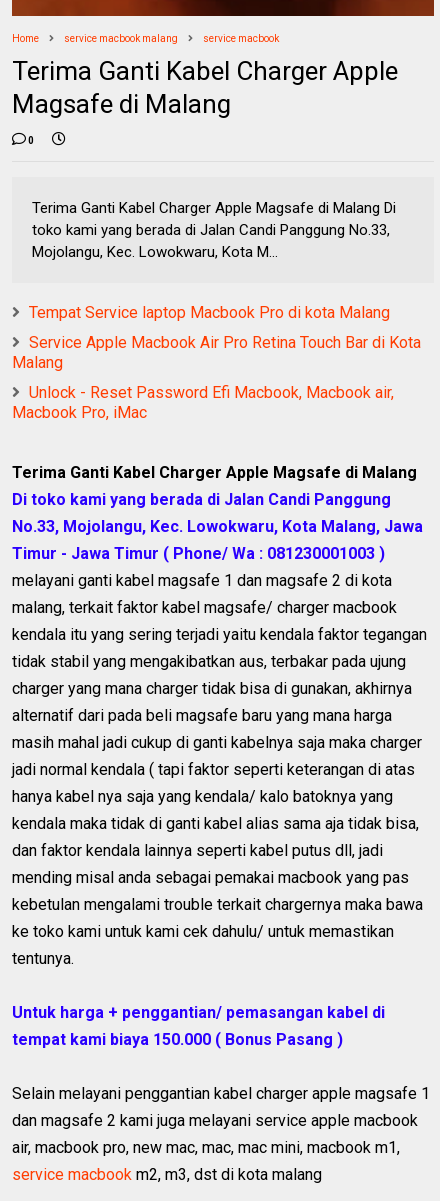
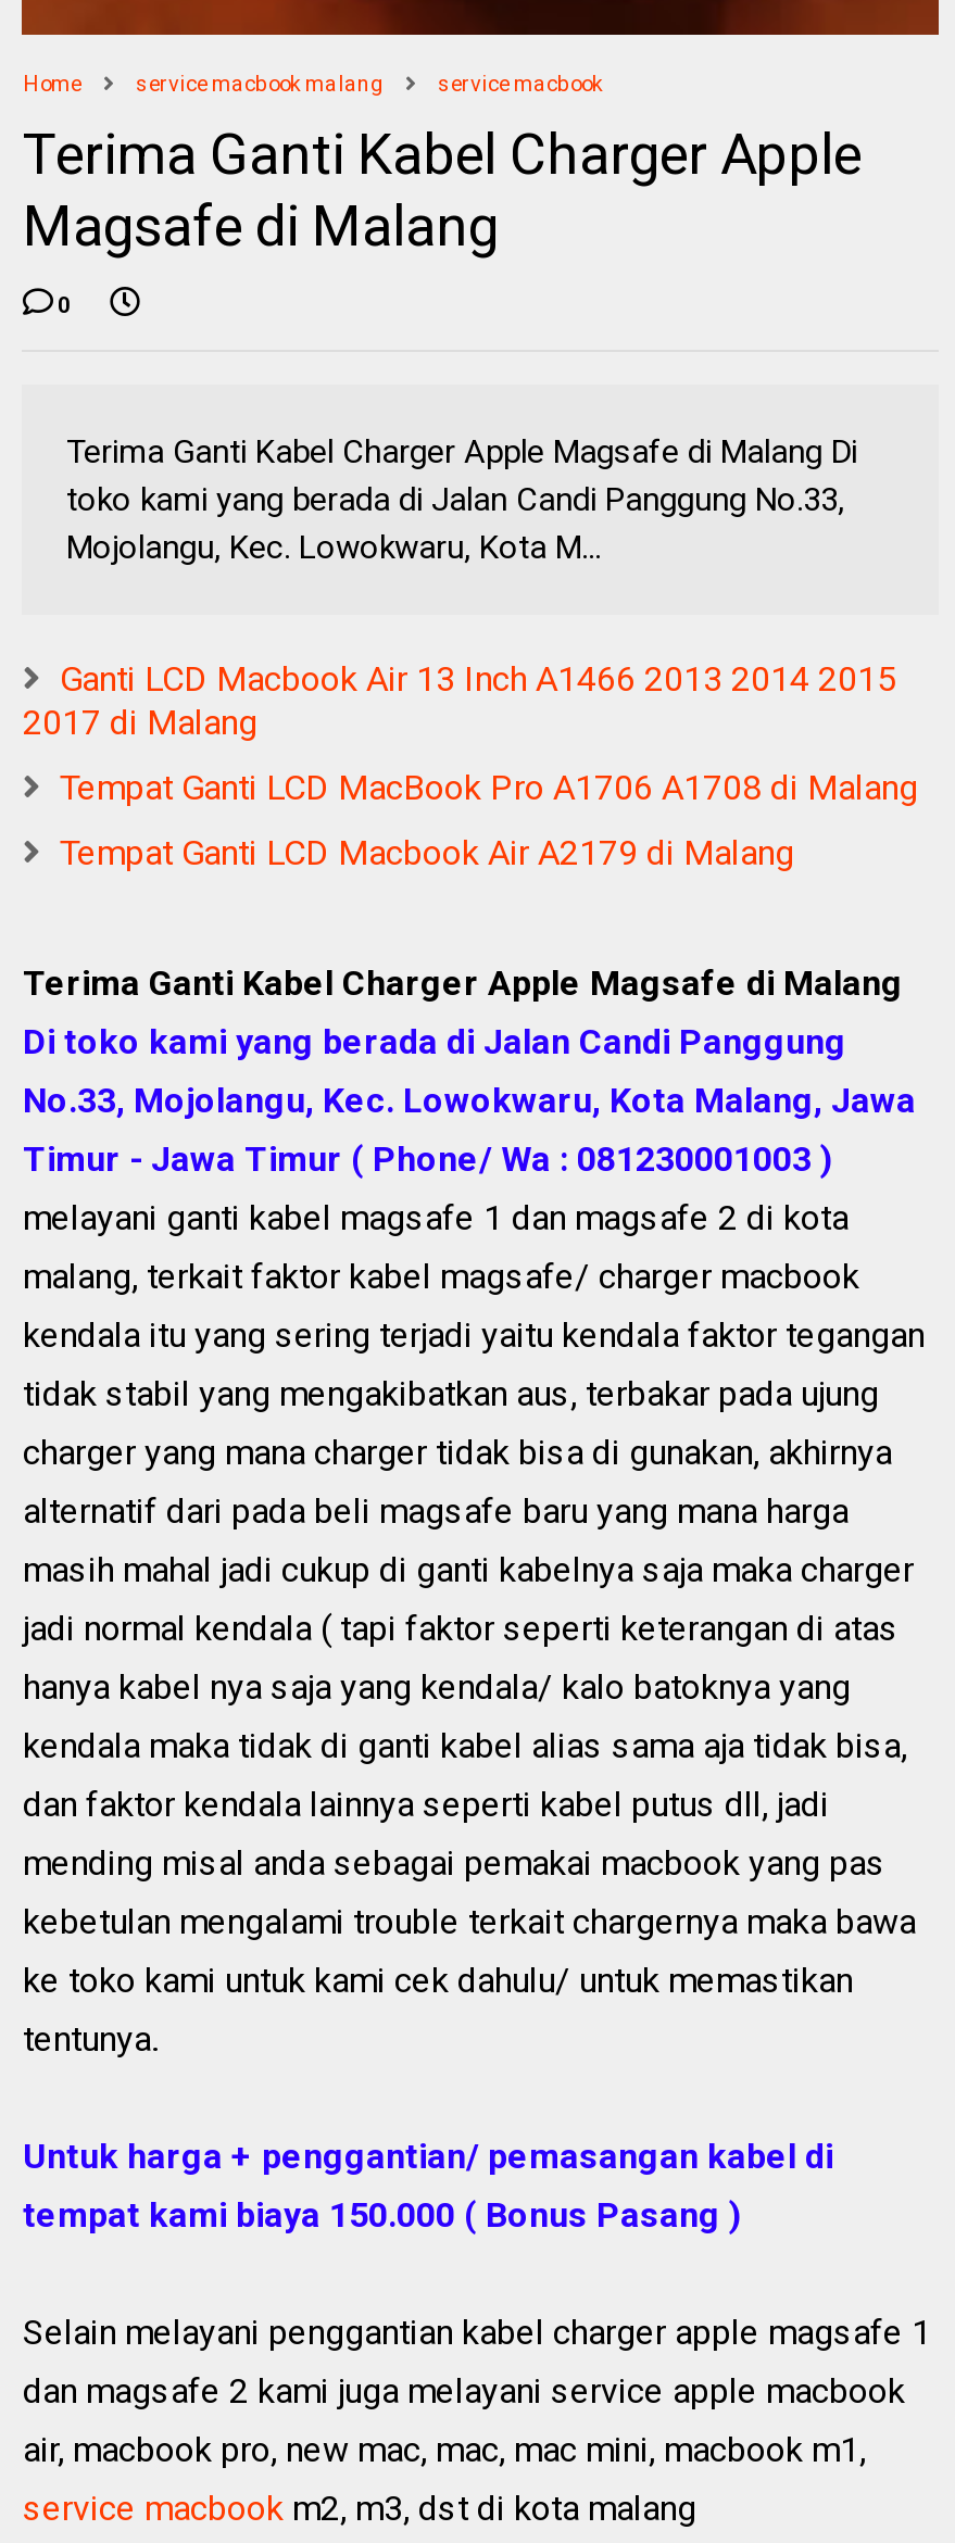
[29,303,390,322] Tempat Service laptop Macbook Pro di kota Malang -> [23,658,896,743] Ganti LCD Macbook Air 13 Inch A1466 2013 2014 2015 | 2017 di Malang
[12,333,421,372] Service Apple Macbook Air Pro Retina Touch Bar di Kota | Malang -> [60,766,918,808] Tempat Ganti LCD MacBook Pro A1706 A1708 di Malang
[12,383,394,422] Unlock - Reset Password Efi Macbook, Macbook air, | Macbook Pro, iMac -> [60,832,794,873] Tempat Ganti LCD Macbook Air A2179 di Malang

